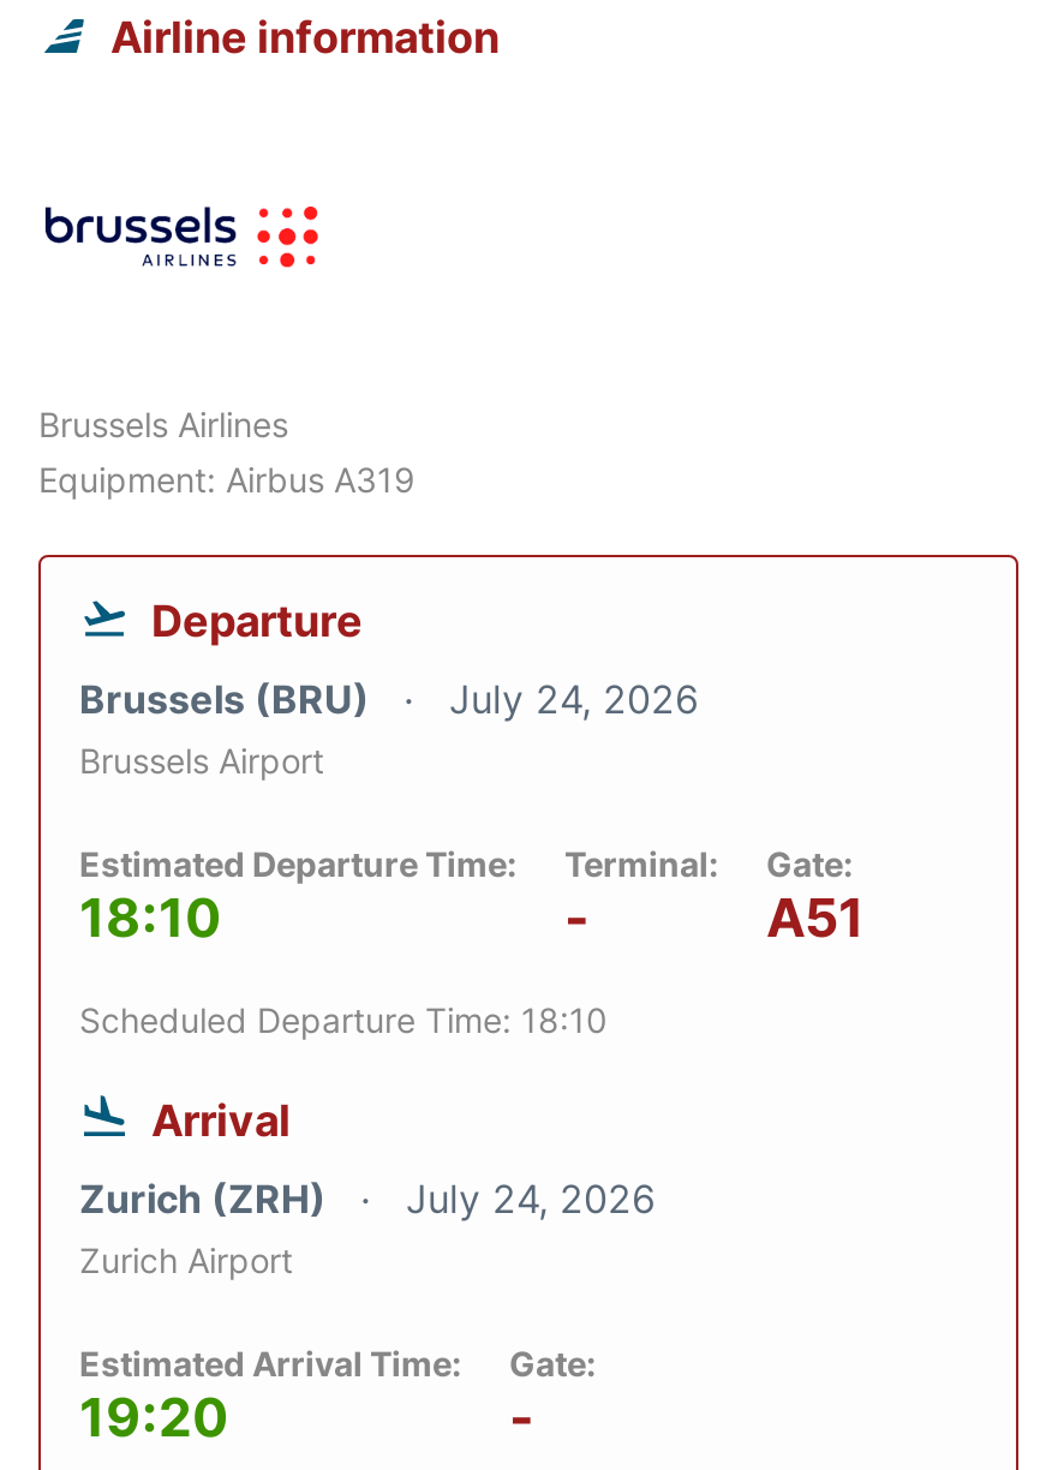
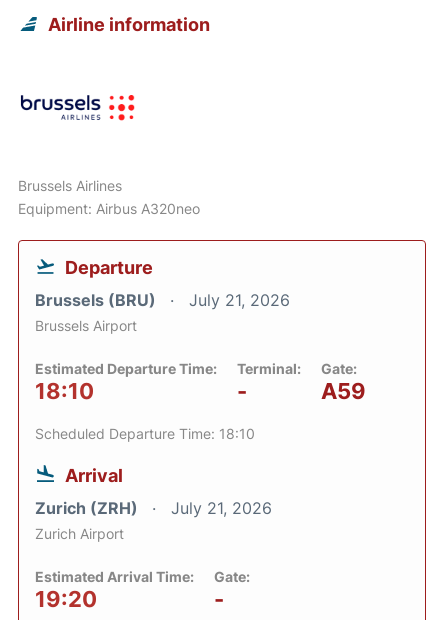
[38,458,416,498] Equipment: Airbus A319 -> [18,199,200,216] Equipment: Airbus A320neo
[79,674,699,722] Brussels (BRU) July 24, 2026 -> [35,289,290,309] Brussels (BRU) July 21, 2026
[766,885,865,948] A51 -> [321,377,366,403] A59
[79,1173,656,1221] Zurich (ZRH) July 24, 2026 -> [35,497,272,517] Zurich (ZRH) July 21, 2026

